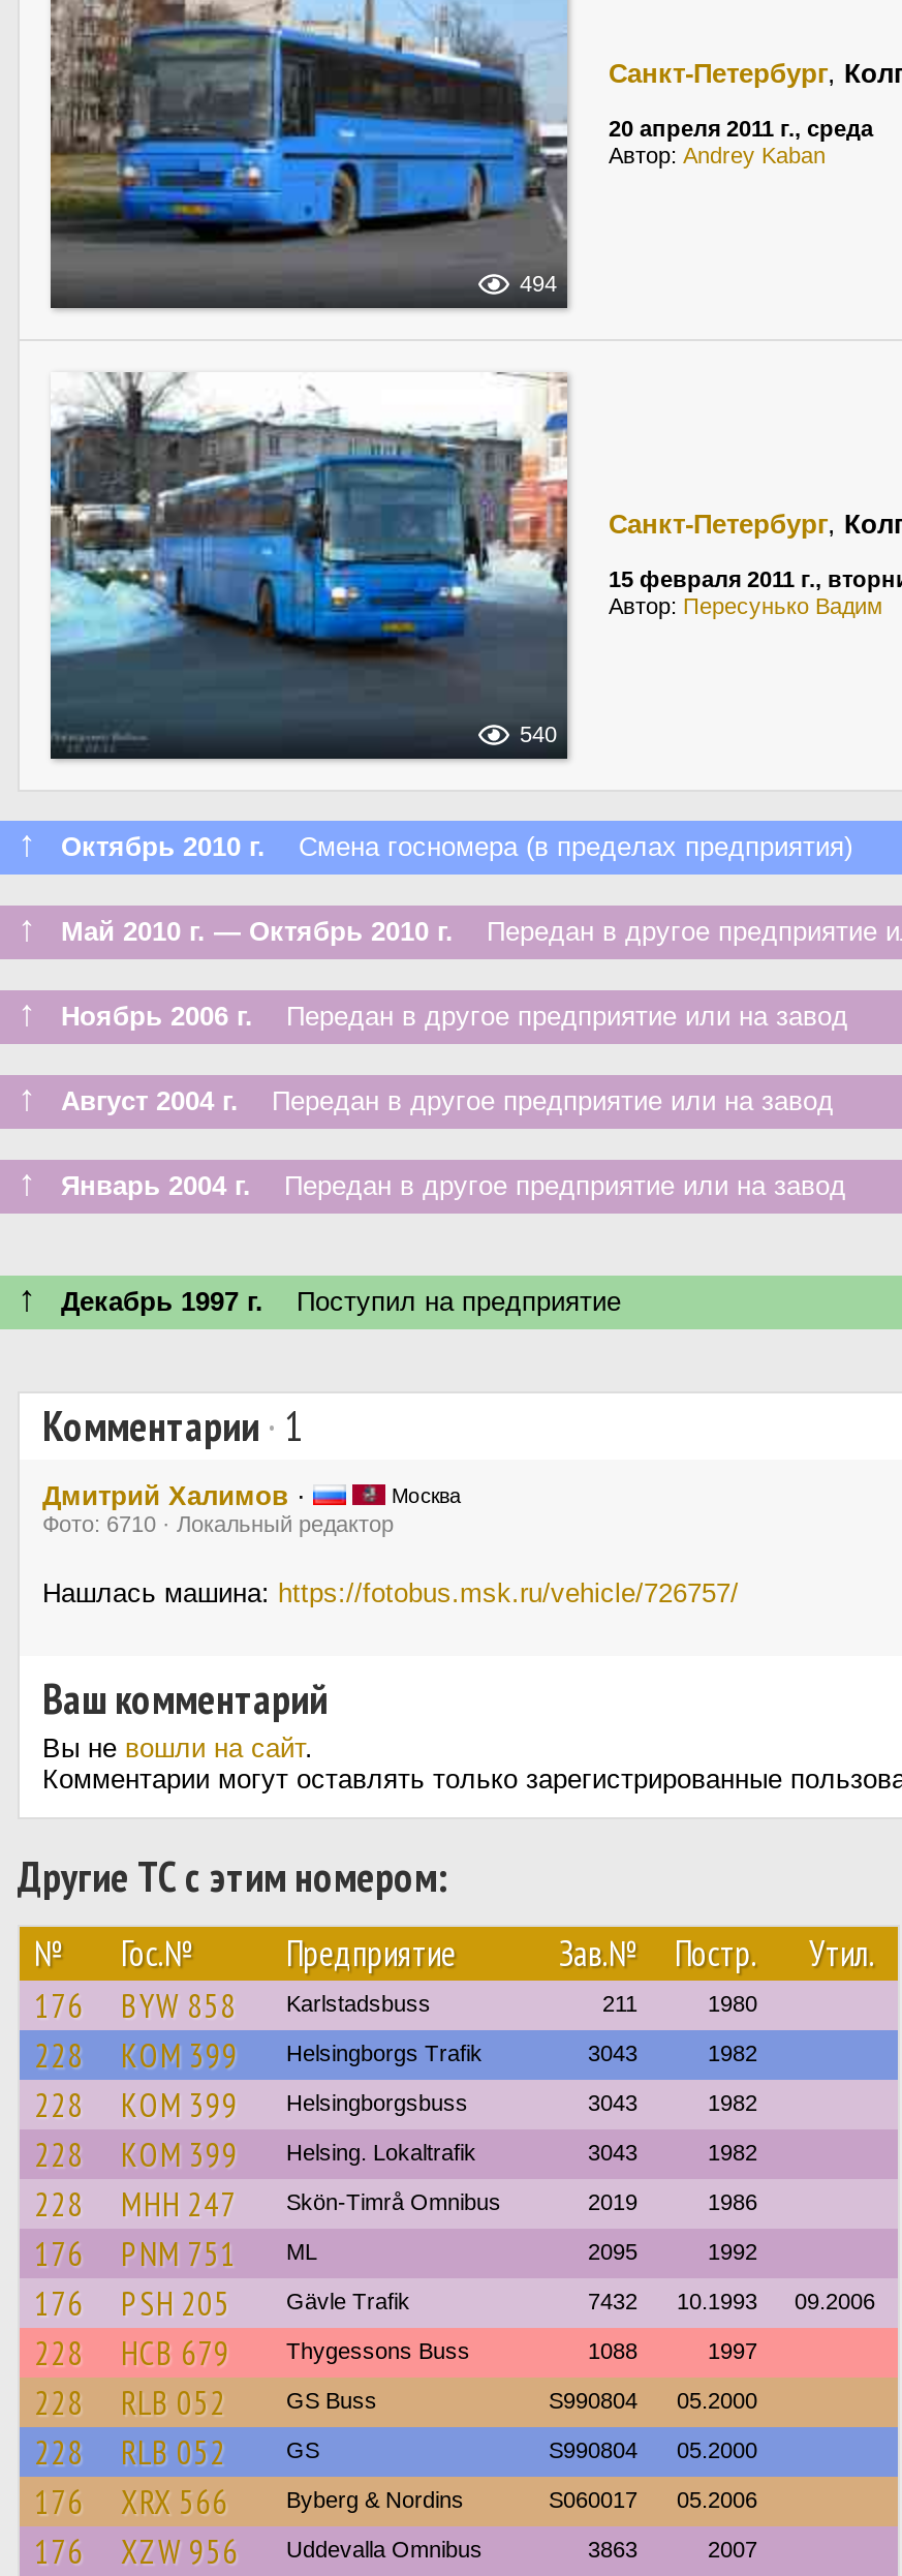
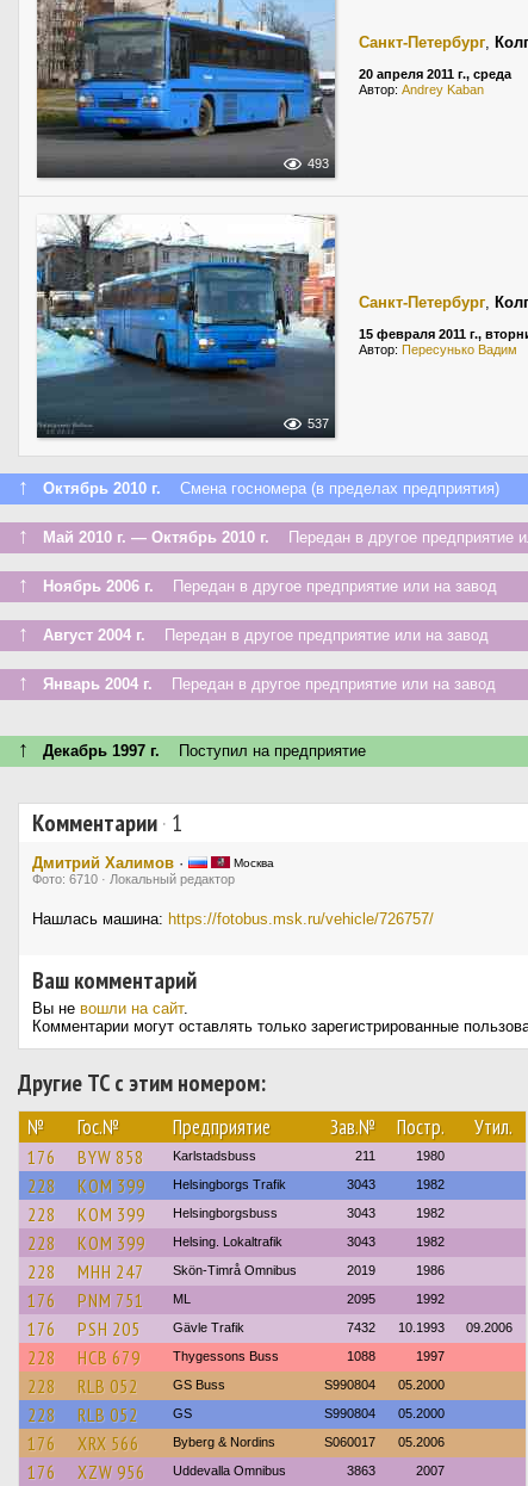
[520,271,557,296] 494 -> [308,156,329,171] 493
[520,722,557,746] 540 -> [308,416,329,431] 537

